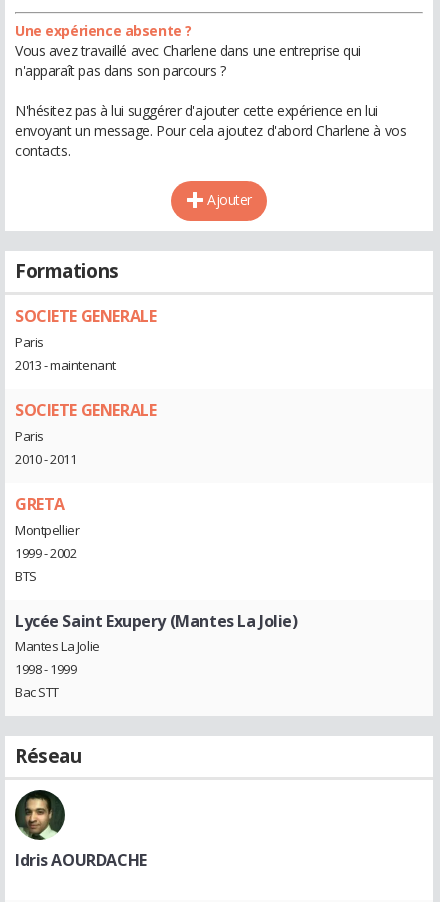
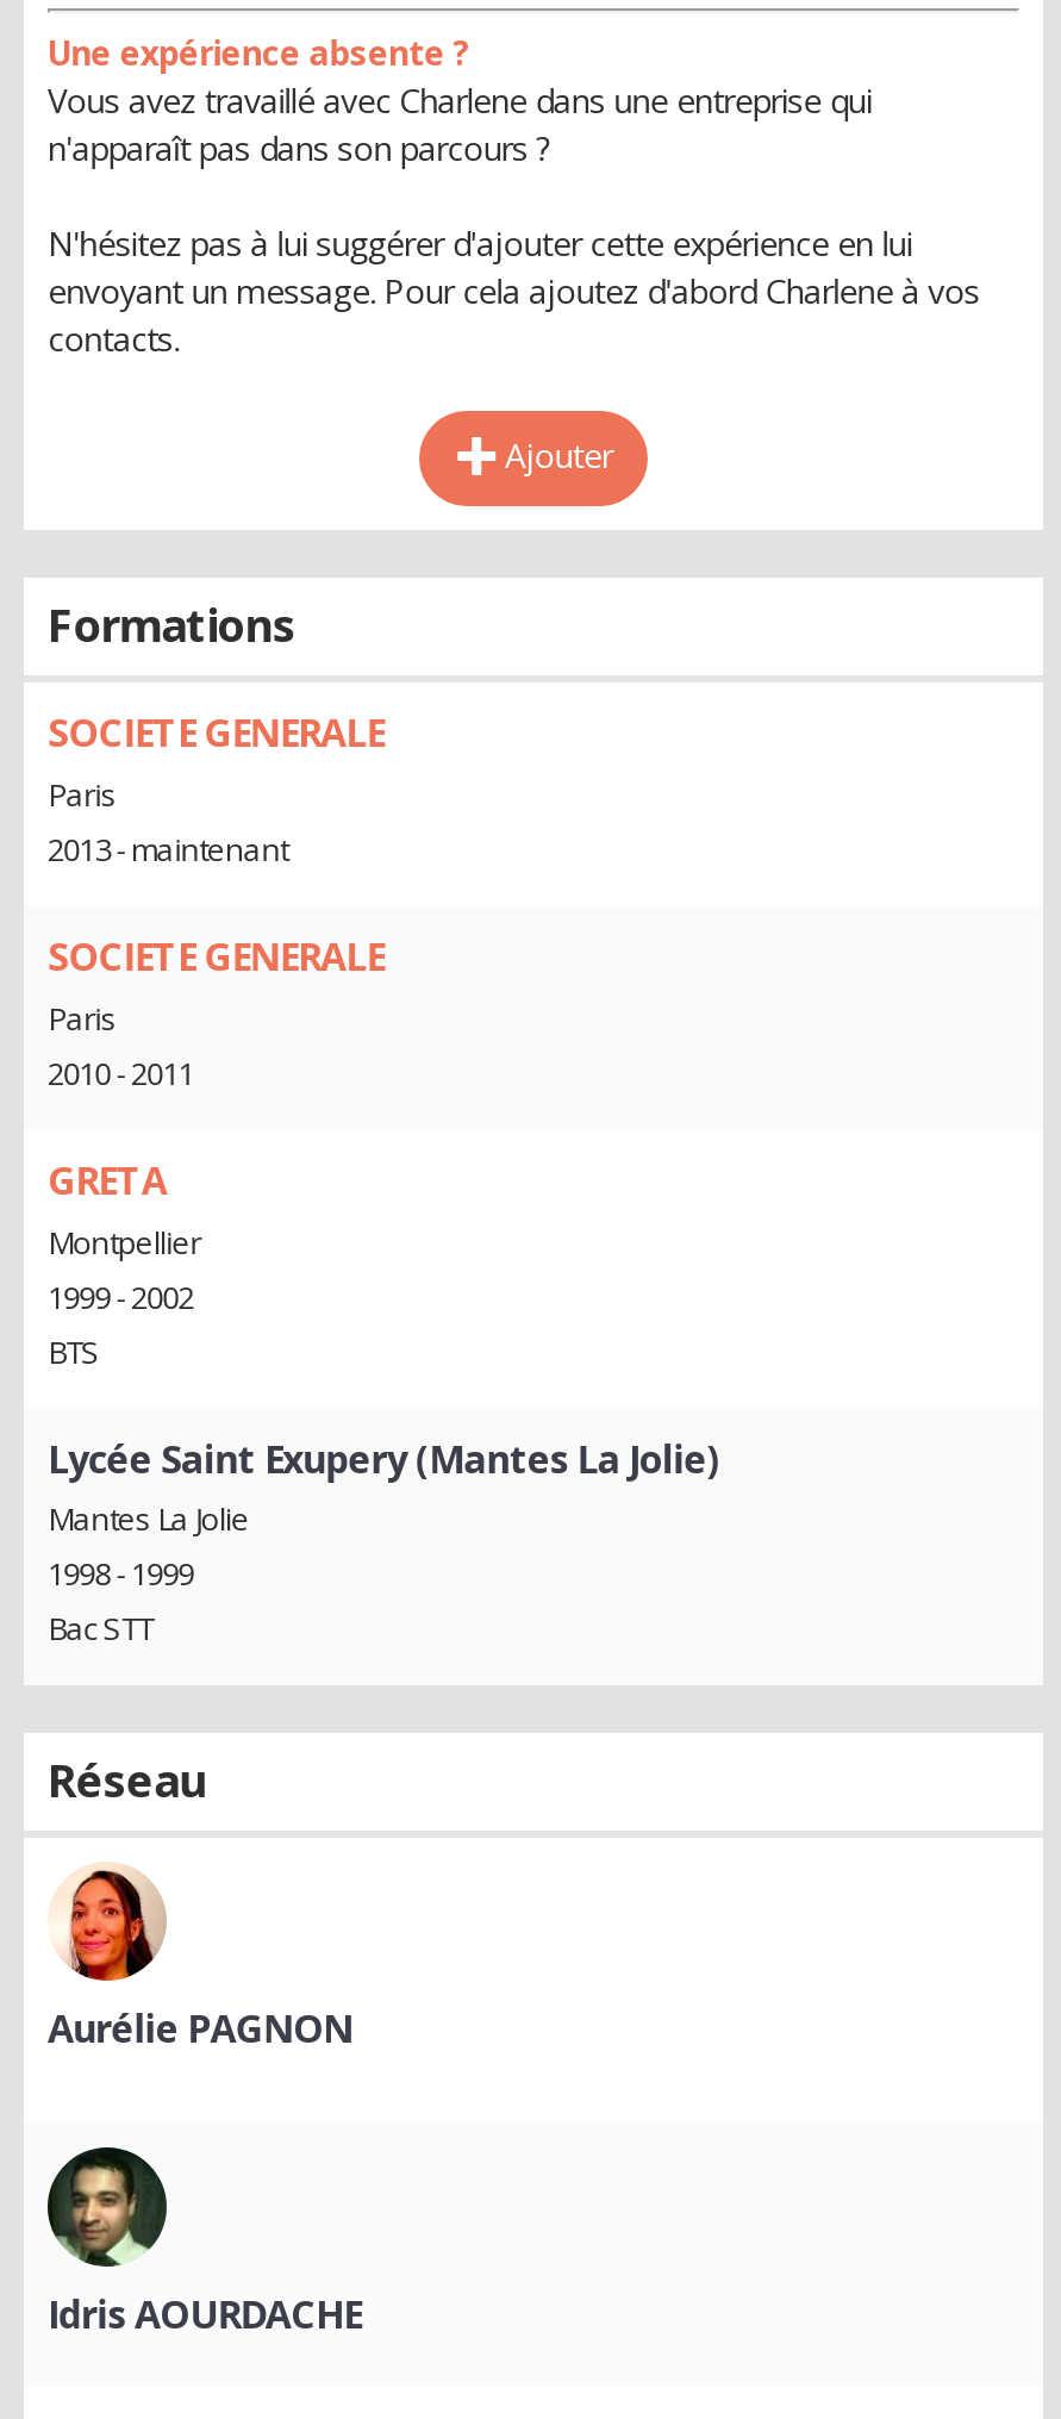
none -> [48,1862,353,2055] [image] | Aurélie PAGNON

